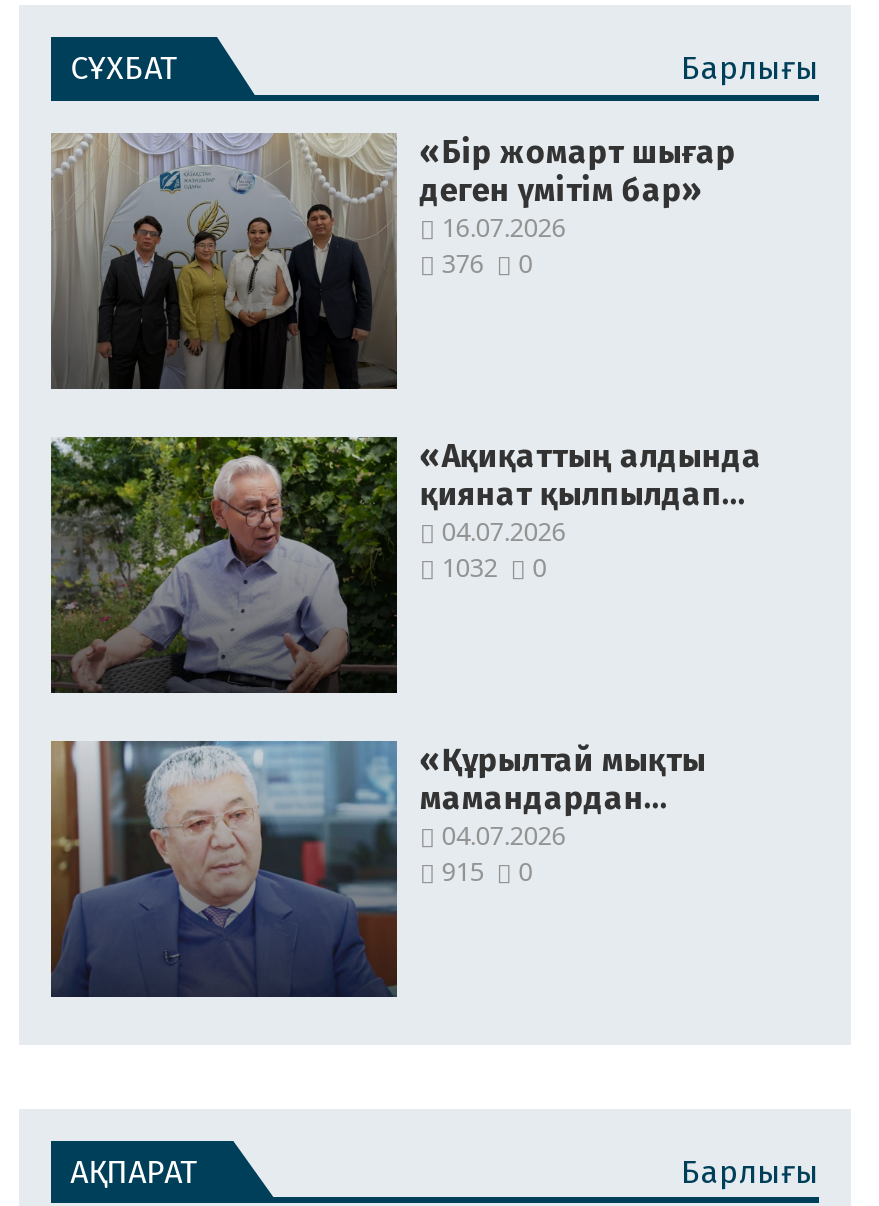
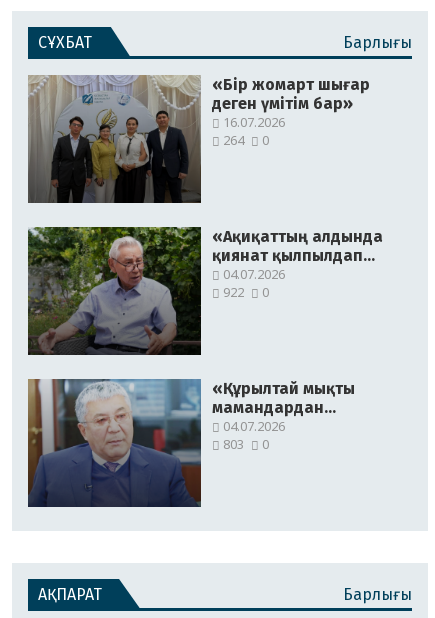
[436,244,532,280] 376 0 -> [220,131,269,149] 264 0
[436,548,546,584] 1032 0 -> [220,283,269,301] 922 0
[436,852,532,888] 915 0 -> [220,435,269,453] 803 0

